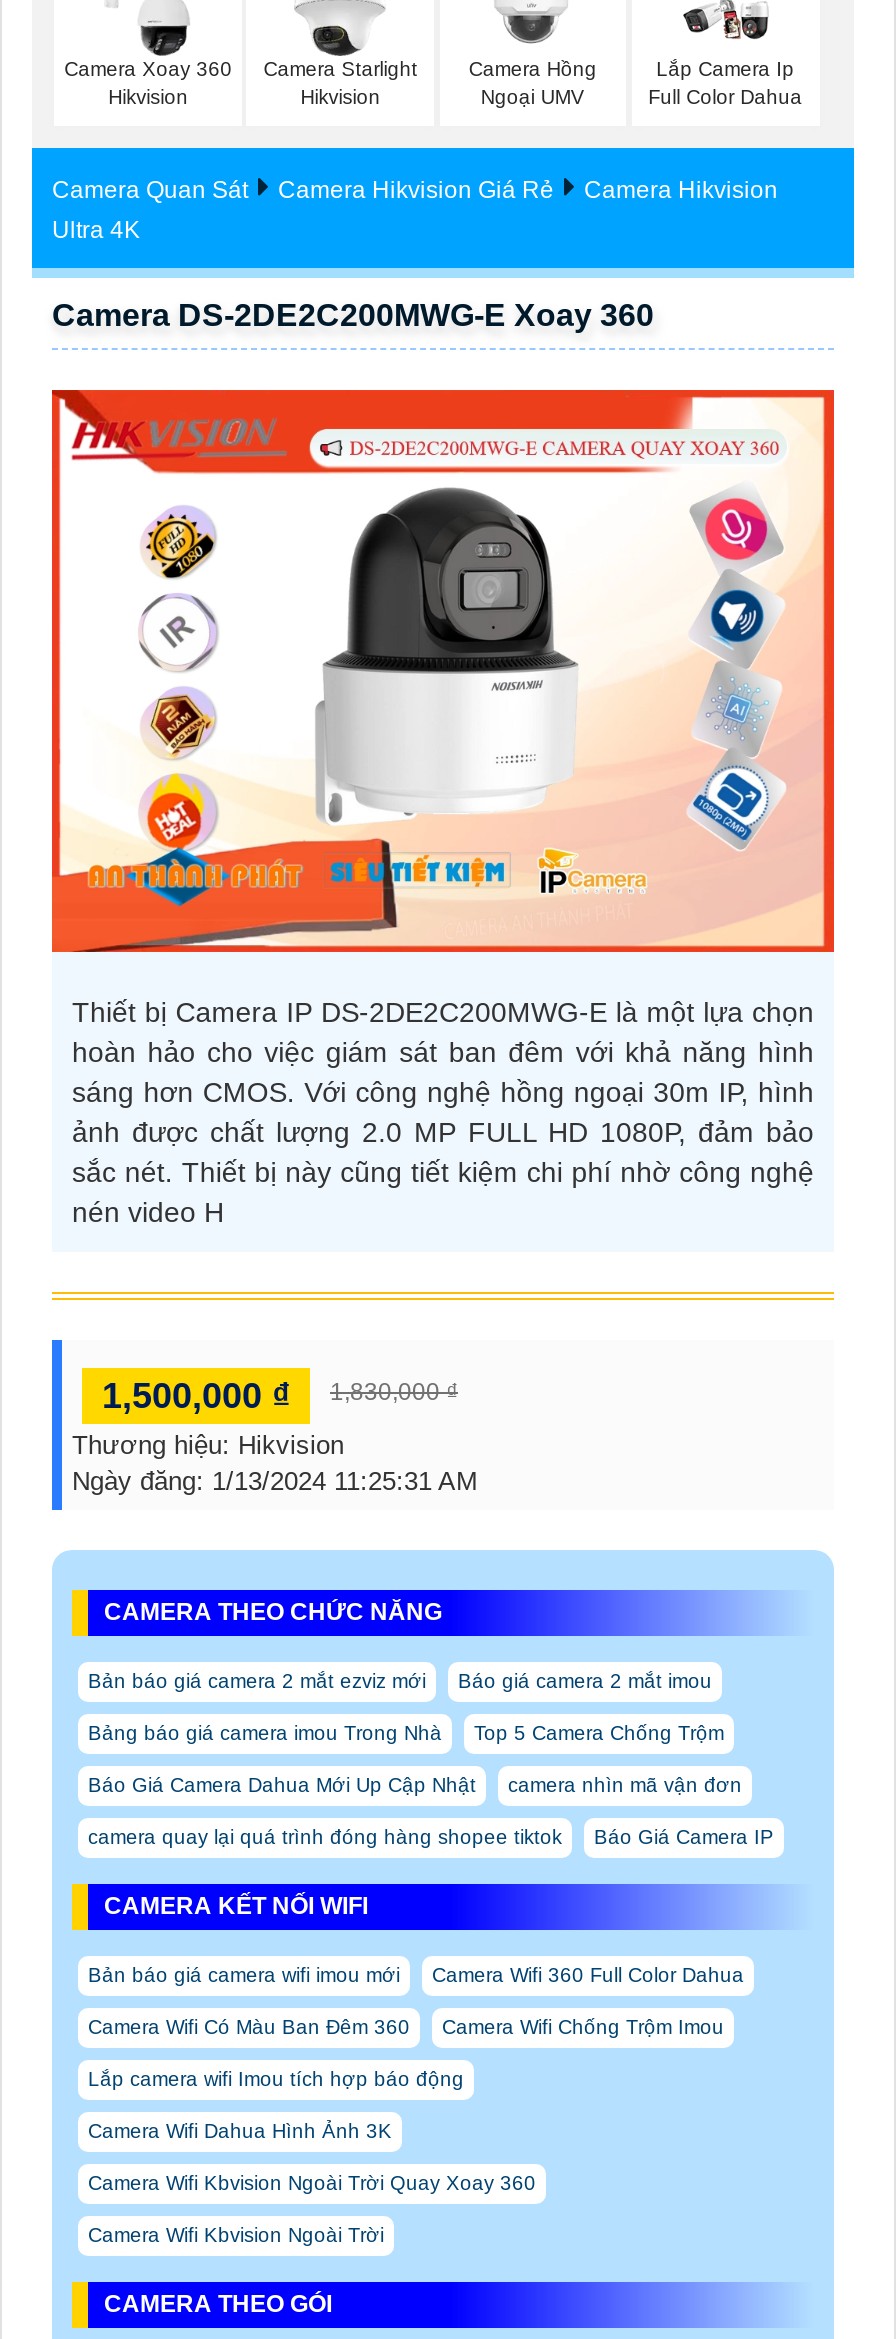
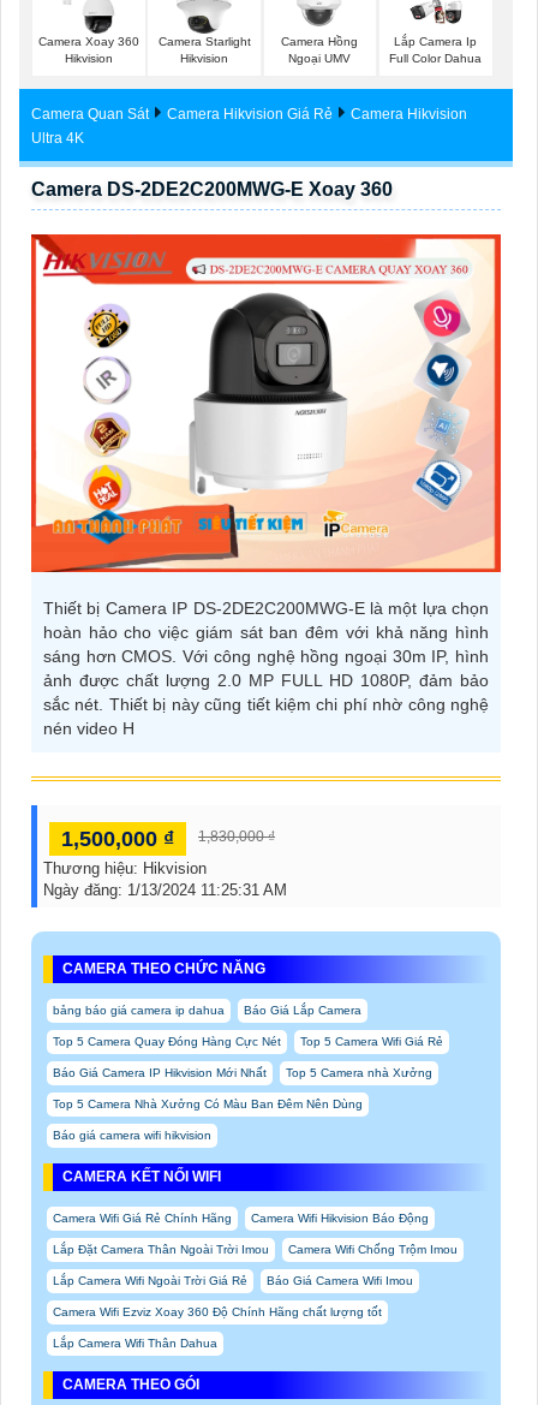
[88,1671,774,1849] Bản báo giá camera 2 mắt ezviz mới | Báo giá camera 2 mắt imou | Bảng báo giá camera imou Trong Nhà | Top 5 Camera Chống Trộm | Báo Giá Camera Dahua Mới Up Cập Nhật | camera nhìn mã vận đơn | camera quay lại quá trình đóng hàng shopee tiktok | Báo Giá Camera IP -> [53,1004,443,1142] bảng báo giá camera ip dahua | Báo Giá Lắp Camera | Top 5 Camera Quay Đóng Hàng Cực Nét | Top 5 Camera Wifi Giá Rẻ | Báo Giá Camera IP Hikvision Mới Nhất | Top 5 Camera nhà Xưởng | Top 5 Camera Nhà Xưởng Có Màu Ban Đêm Nên Dùng | Báo giá camera wifi hikvision
moved [104,1893,368,1921] -> [62,1169,221,1186]: CAMERA KẾT NỐI WIFI
[88,1965,744,1987] Bản báo giá camera wifi imou mới | Camera Wifi 360 Full Color Dahua -> [53,1212,429,1225] Camera Wifi Giá Rẻ Chính Hãng | Camera Wifi Hikvision Báo Động
[88,2017,410,2039] Camera Wifi Có Màu Ban Đêm 360 -> [53,1243,269,1256] Lắp Đặt Camera Thân Ngoài Trời Imou
moved [442,2017,724,2039] -> [288,1243,458,1256]: Camera Wifi Chống Trộm Imou
[88,2069,536,2247] Lắp camera wifi Imou tích hợp báo động | Camera Wifi Dahua Hình Ảnh 3K | Camera Wifi Kbvision Ngoài Trời Quay Xoay 360 | Camera Wifi Kbvision Ngoài Trời -> [53,1274,413,1350] Lắp Camera Wifi Ngoài Trời Giá Rẻ | Báo Giá Camera Wifi Imou | Camera Wifi Ezviz Xoay 360 Độ Chính Hãng chất lượng tốt | Lắp Camera Wifi Thân Dahua

